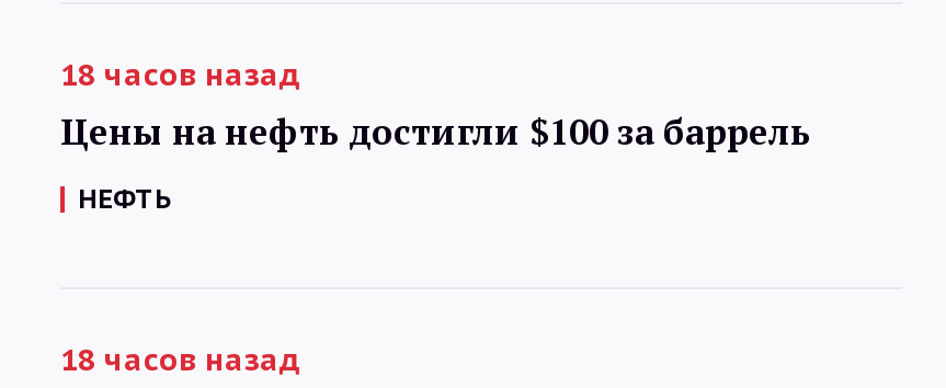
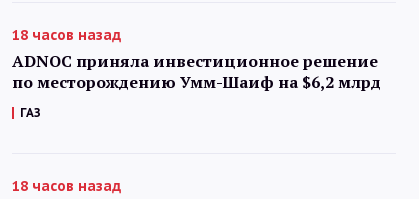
[60,107,812,155] Цены на нефть достигли $100 за баррель -> [12,50,381,93] ADNOC приняла инвестиционное решение | по месторождению Умм-Шаиф на $6,2 млрд
[78,182,172,214] НЕФТЬ -> [20,105,41,120] ГАЗ

